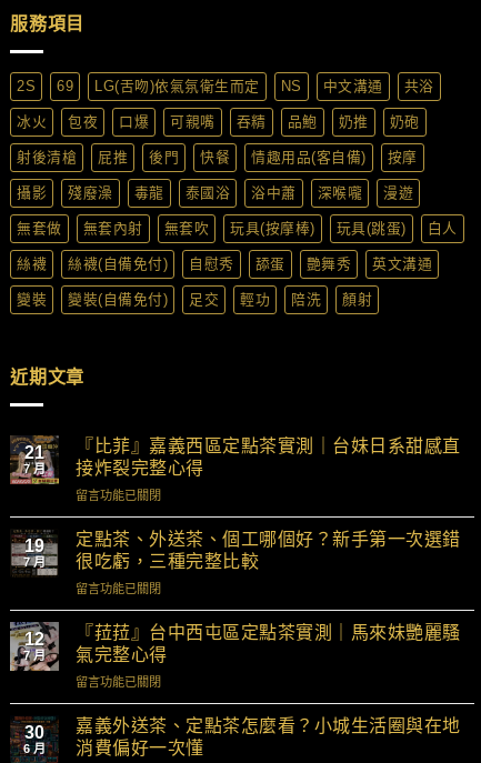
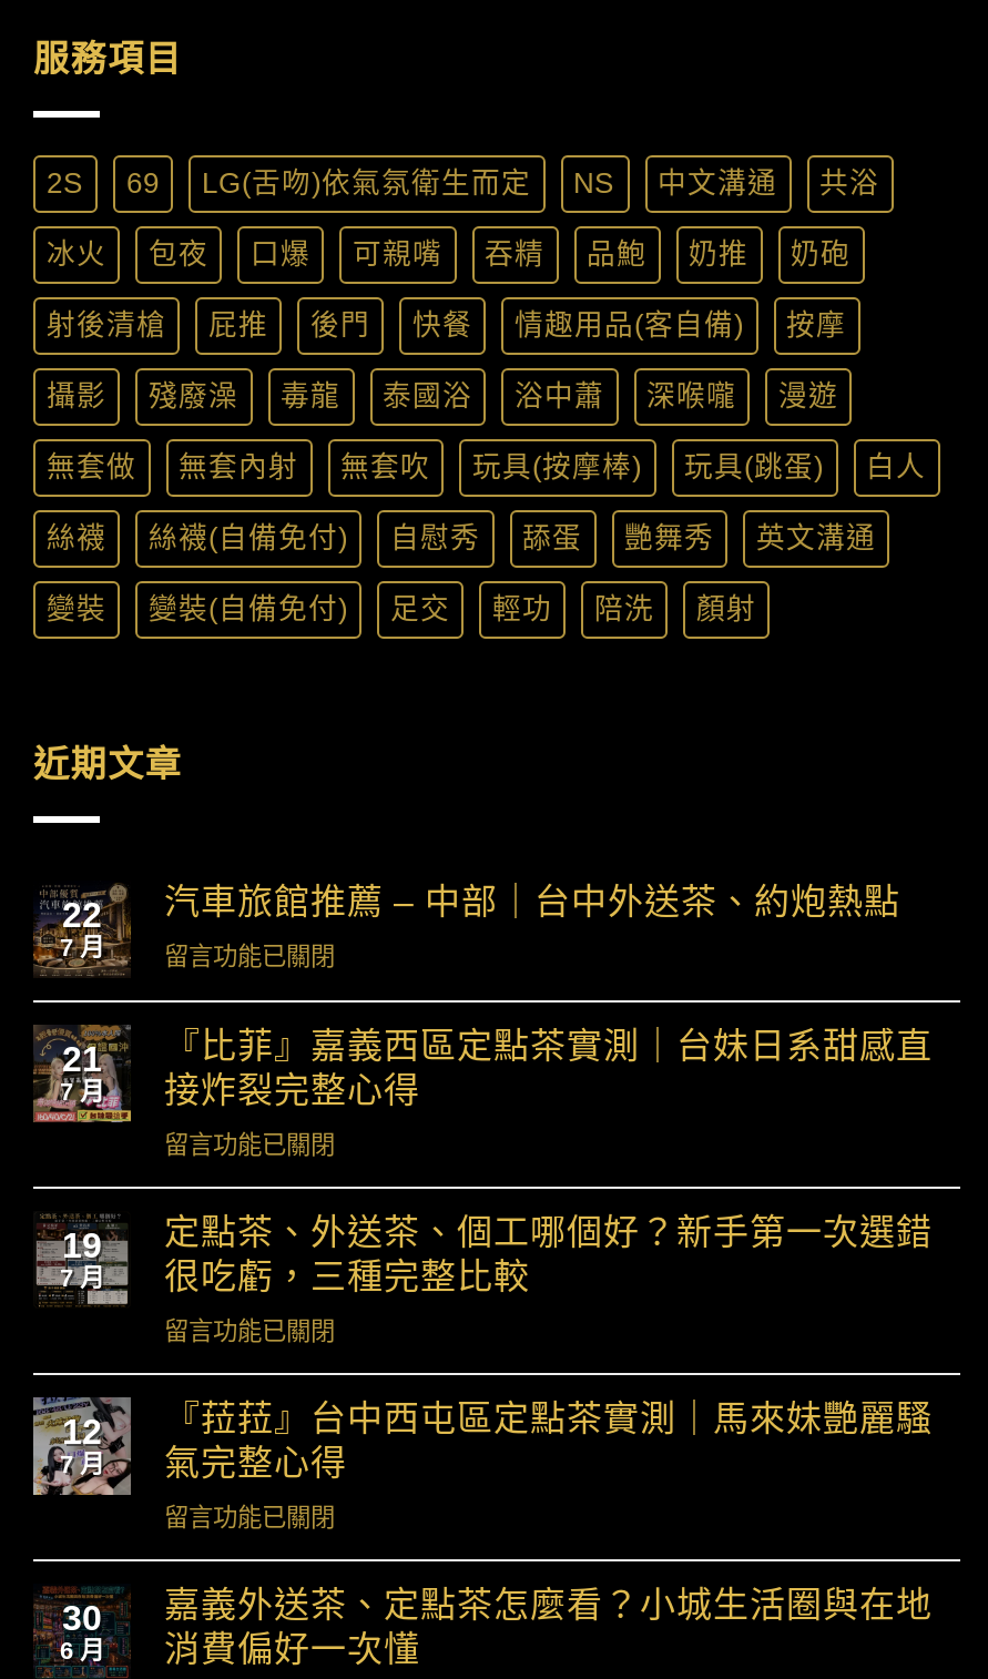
none -> [60,895,104,959] 22 | 7 月
none -> [164,882,900,968] 汽車旅館推薦 – 中部｜台中外送茶、約炮熱點 | 留言功能已關閉

